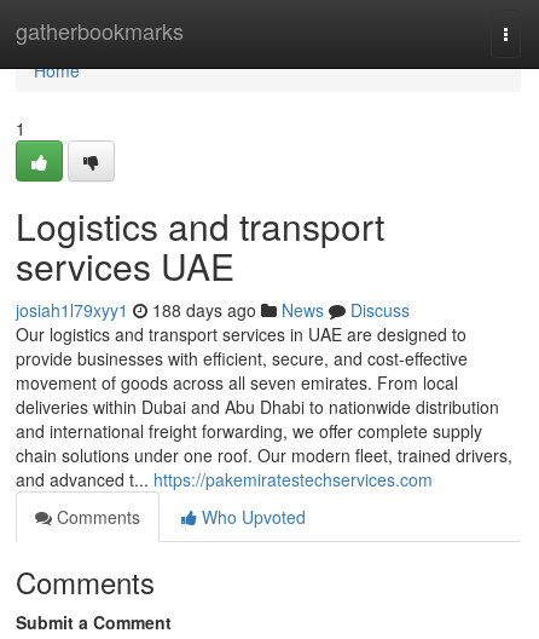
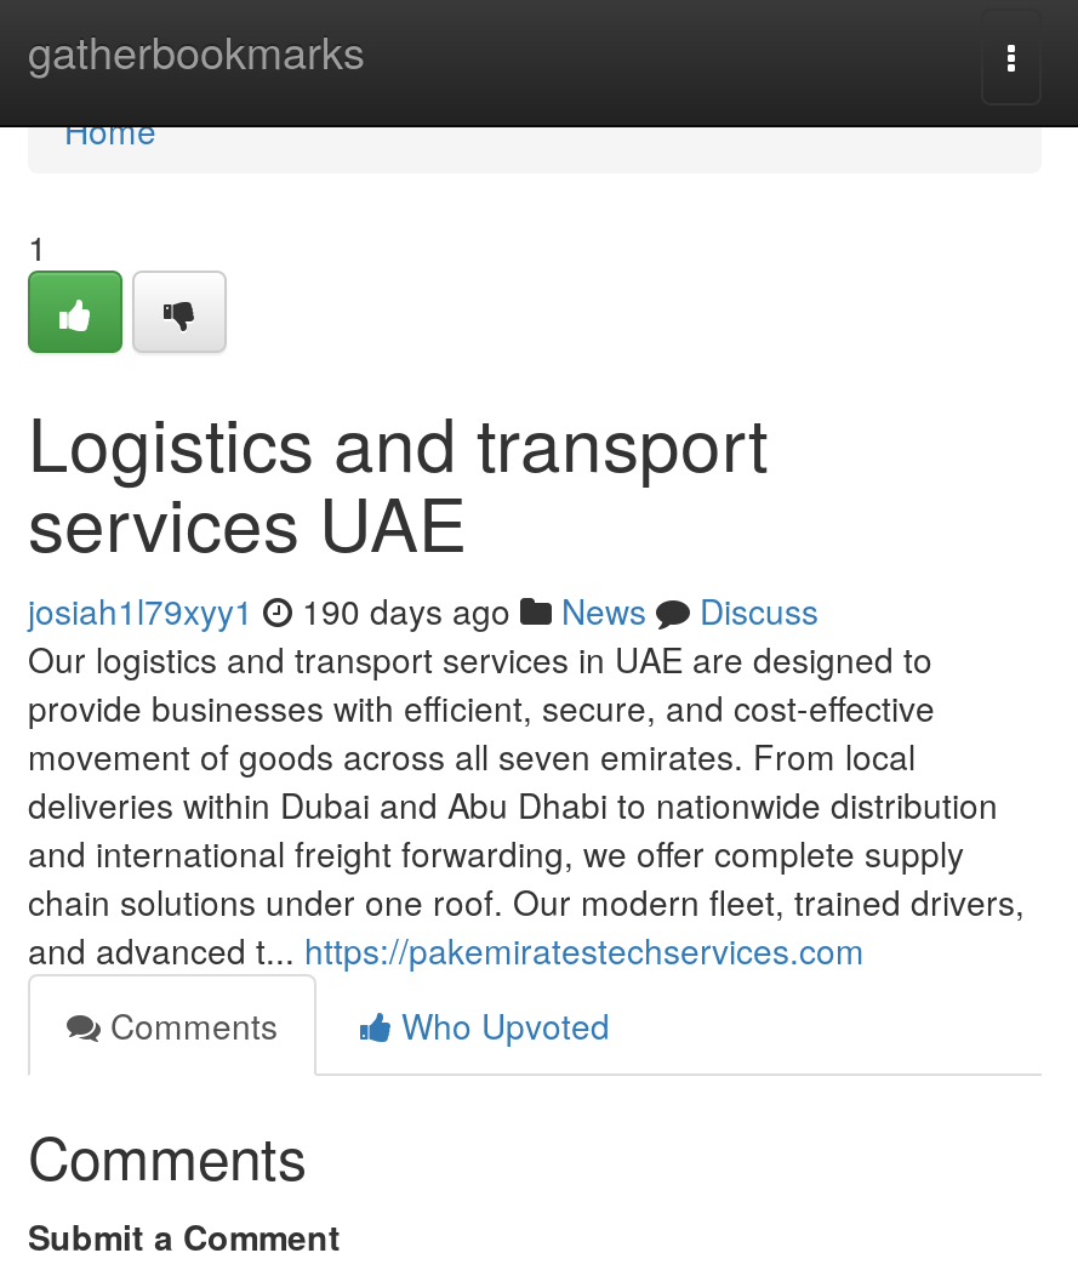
[16,298,410,322] josiah1l79xyy1 188 days ago News Discuss -> [28,586,819,634] josiah1l79xyy1 190 days ago News Discuss

